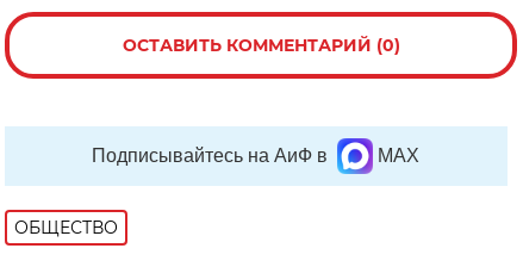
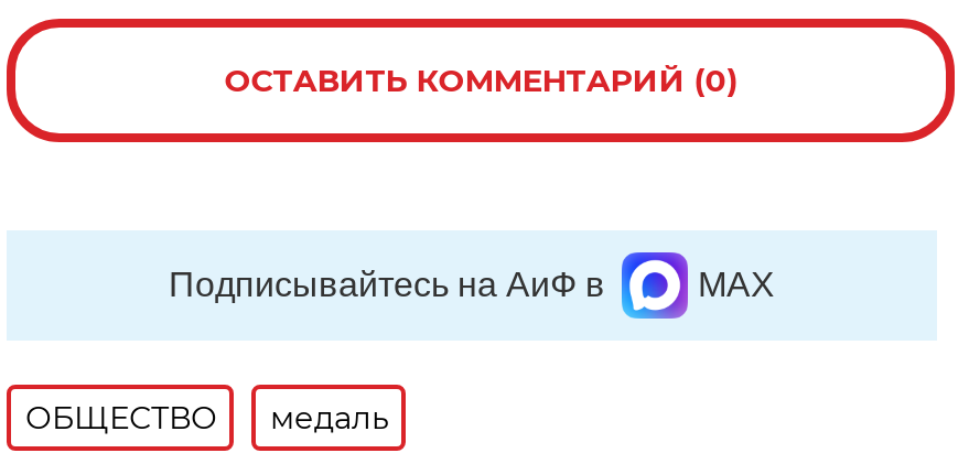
none -> [270,398,389,438] медаль

